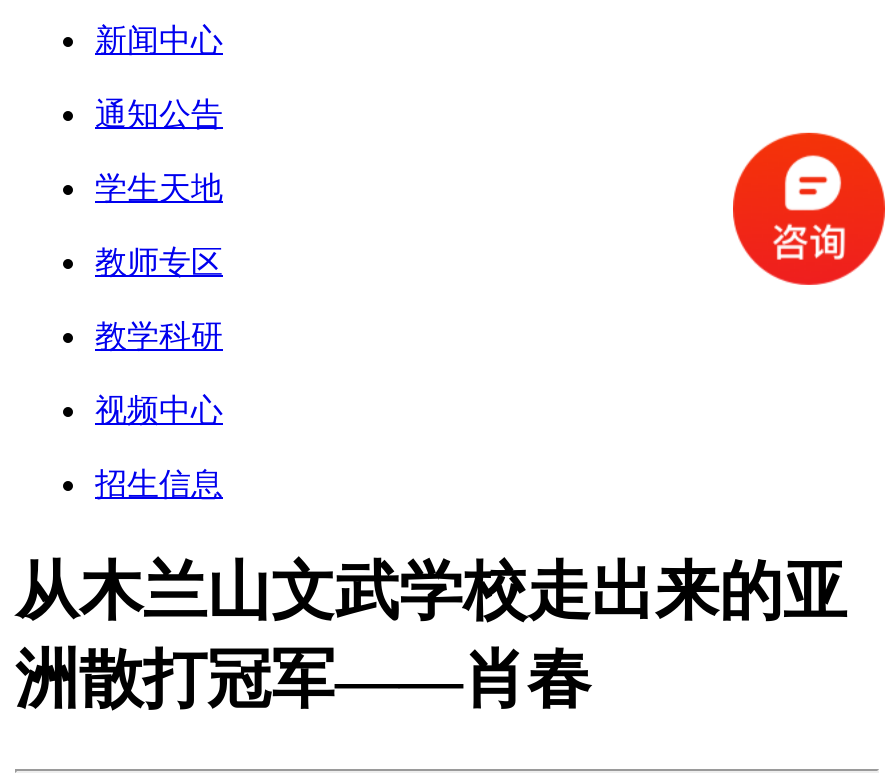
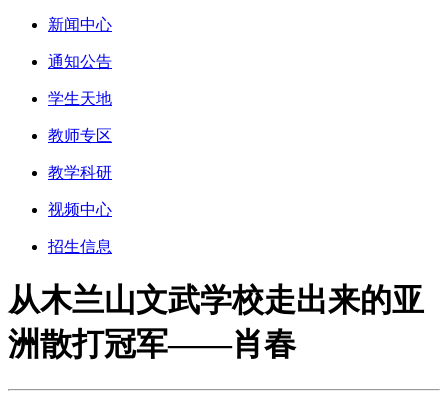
[731,131,887,287] [image] -> none

